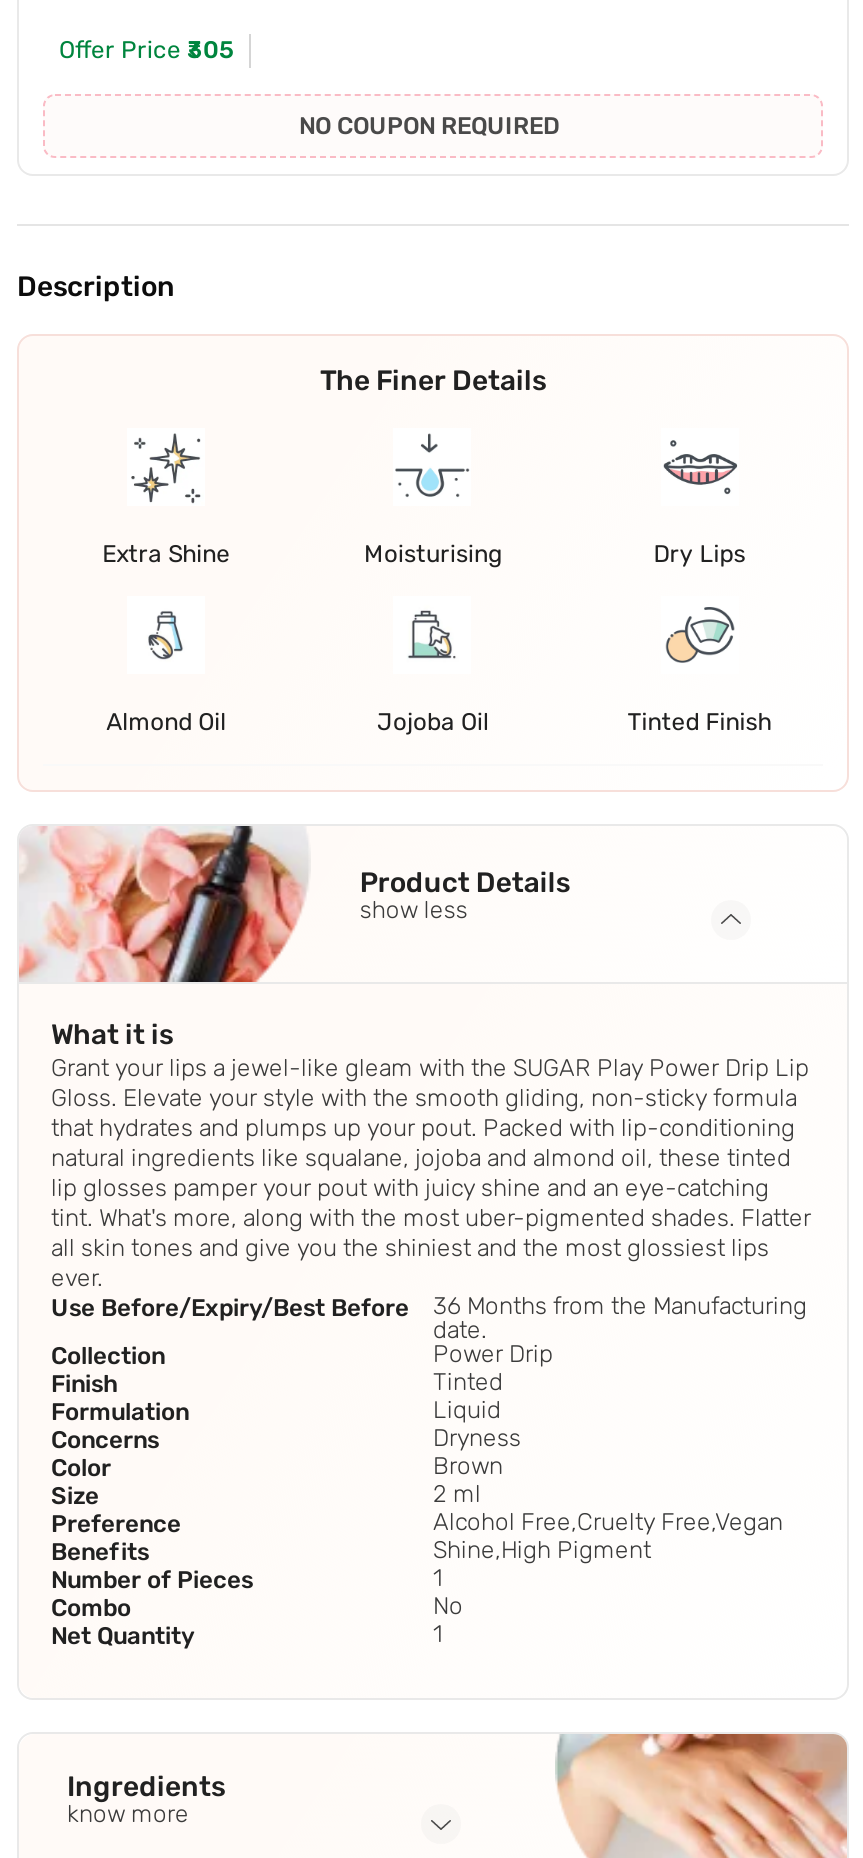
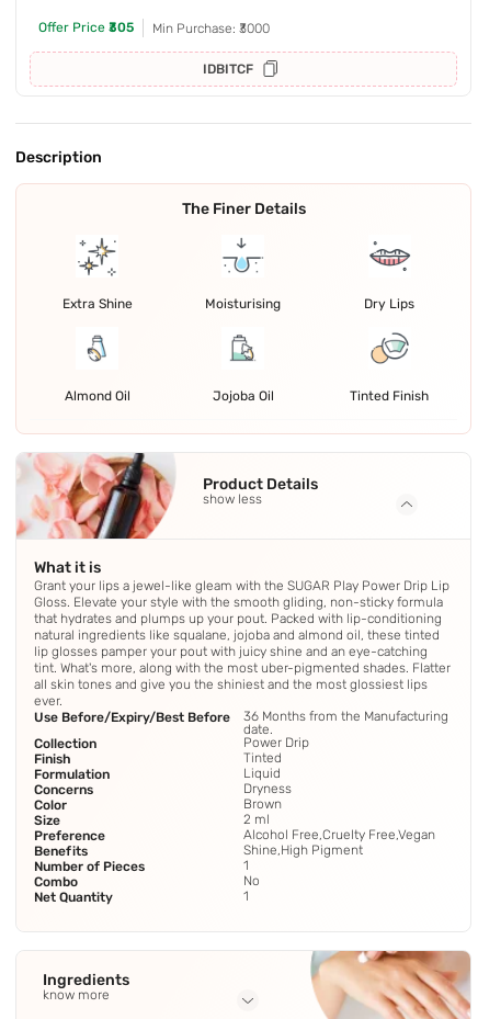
[299,113,559,141] NO COUPON REQUIRED -> [152,21,270,77] Min Purchase: ₹3000 | IDBITCF

